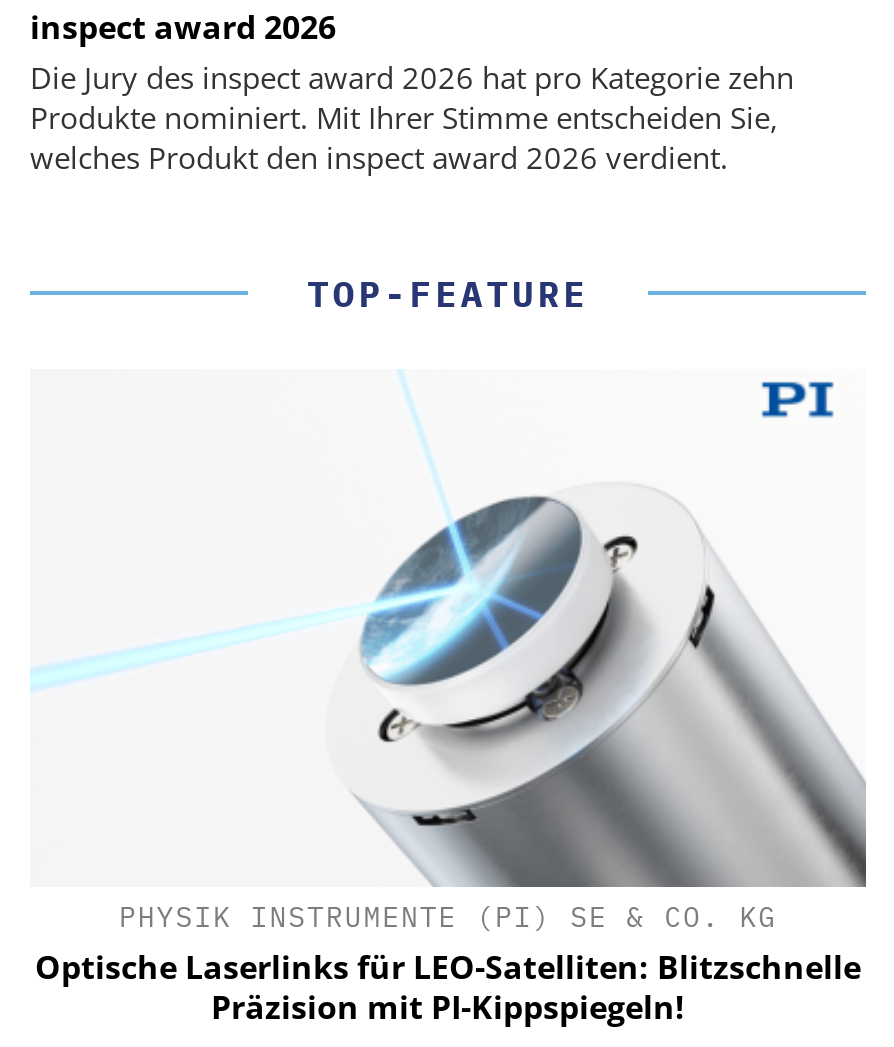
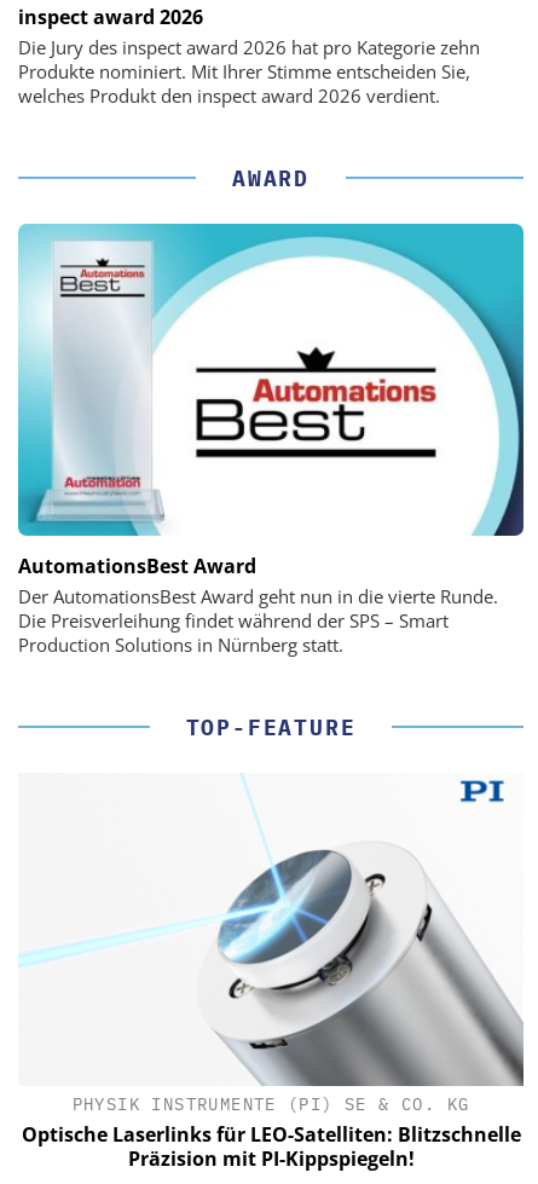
none -> [17,223,525,657] [image] | AutomationsBest Award | Der AutomationsBest Award geht nun in die vierte Runde. | Die Preisverleihung findet während der SPS – Smart | Production Solutions in Nürnberg statt.
none -> [232,164,310,192] AWARD

